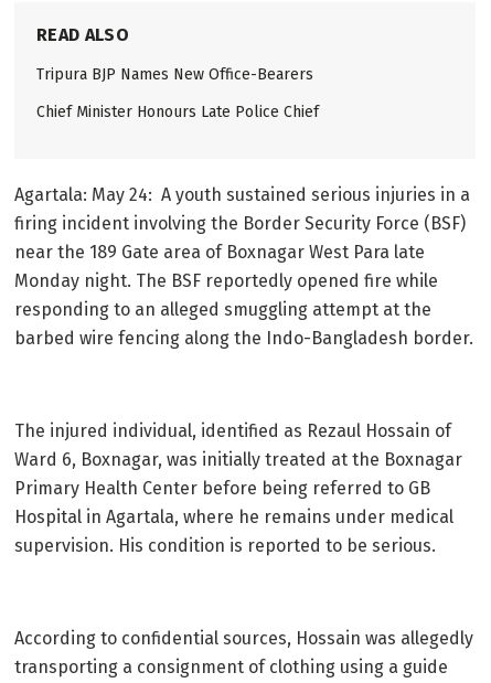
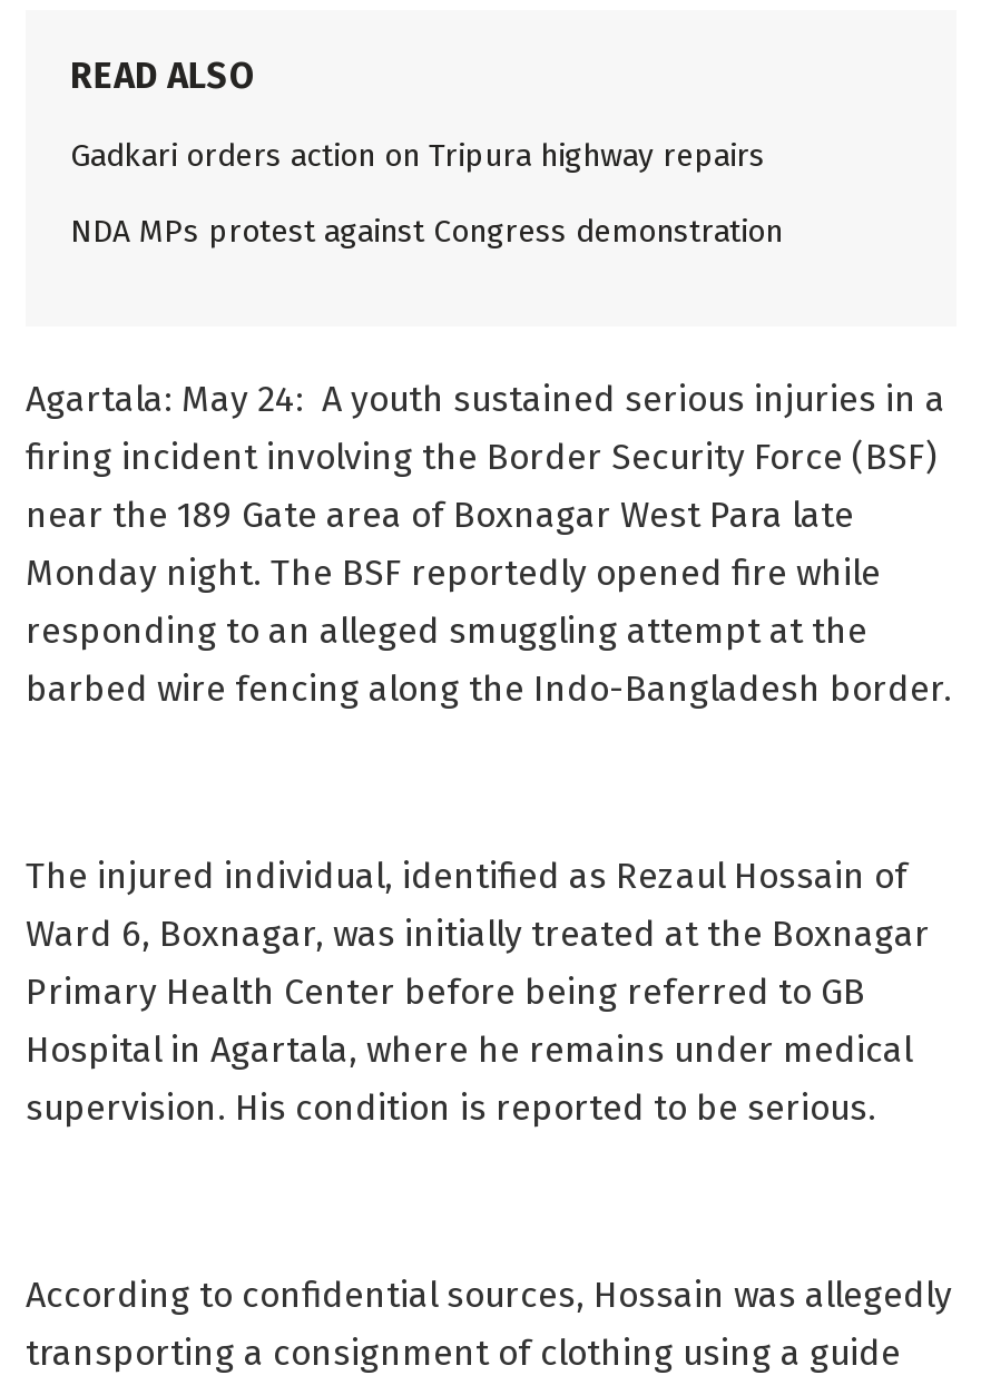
[36,65,313,84] Tripura BJP Names New Office-Bearers -> [70,138,765,176] Gadkari orders action on Tripura highway repairs
[36,103,319,122] Chief Minister Honours Late Police Chief -> [70,213,783,251] NDA MPs protest against Congress demonstration

